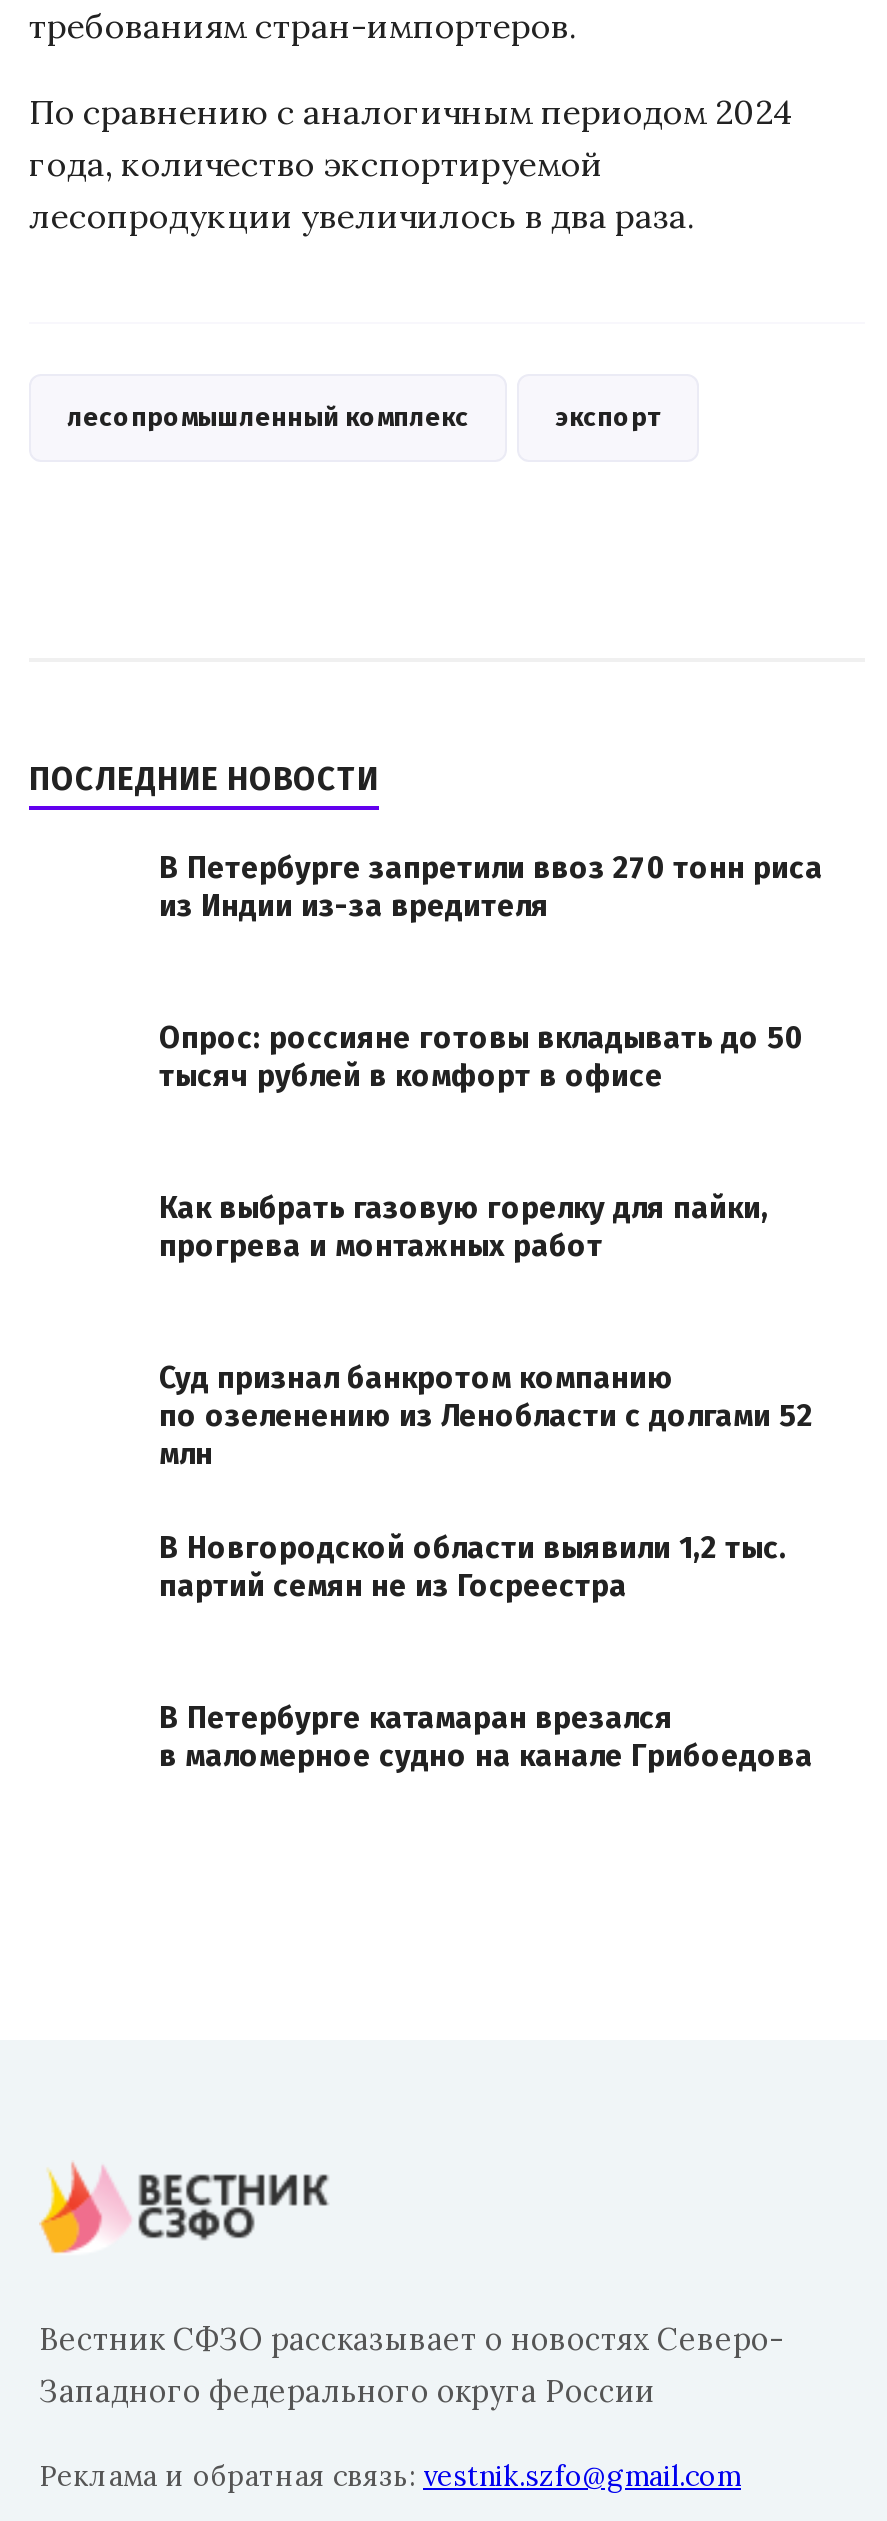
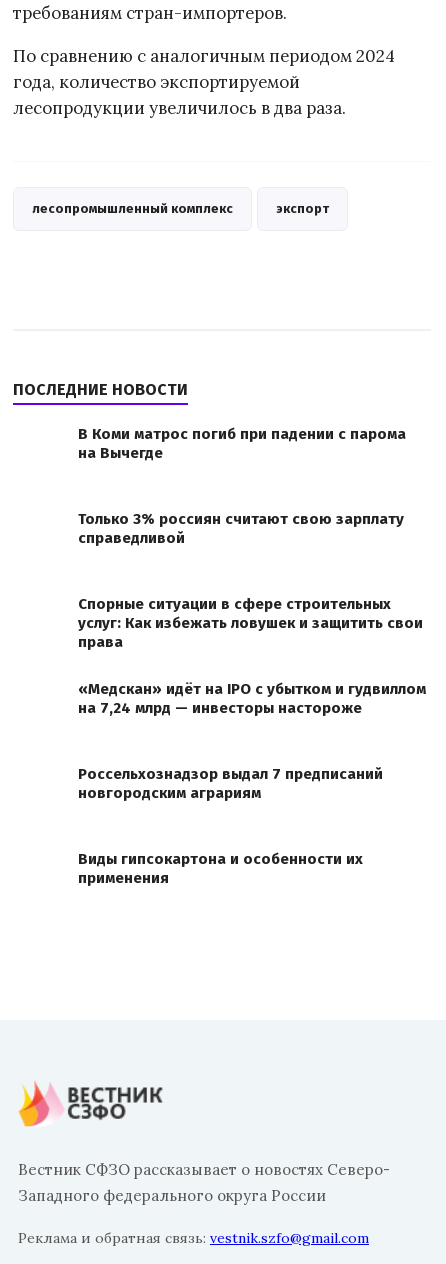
[159,850,823,924] В Петербурге запретили ввоз 270 тонн риса | из Индии из-за вредителя -> [78,425,406,462] В Коми матрос погиб при падении с парома | на Вычегде
[159,1020,803,1094] Опрос: россияне готовы вкладывать до 50 | тысяч рублей в комфорт в офисе -> [78,510,404,547] Только 3% россиян считают свою зарплату | справедливой
[159,1190,769,1264] Как выбрать газовую горелку для пайки, | прогрева и монтажных работ -> [78,595,423,651] Спорные ситуации в сфере строительных | услуг: Как избежать ловушек и защитить свои | права
[159,1360,813,1472] Суд признал банкротом компанию | по озеленению из Ленобласти с долгами 52 | млн -> [78,680,426,717] «Медскан» идёт на IPO с убытком и гудвиллом | на 7,24 млрд — инвесторы настороже
[159,1530,787,1604] В Новгородской области выявили 1,2 тыс. | партий семян не из Госреестра -> [78,765,383,802] Россельхознадзор выдал 7 предписаний | новгородским аграриям
[159,1700,813,1774] В Петербурге катамаран врезался | в маломерное судно на канале Грибоедова -> [78,850,363,887] Виды гипсокартона и особенности их | применения

